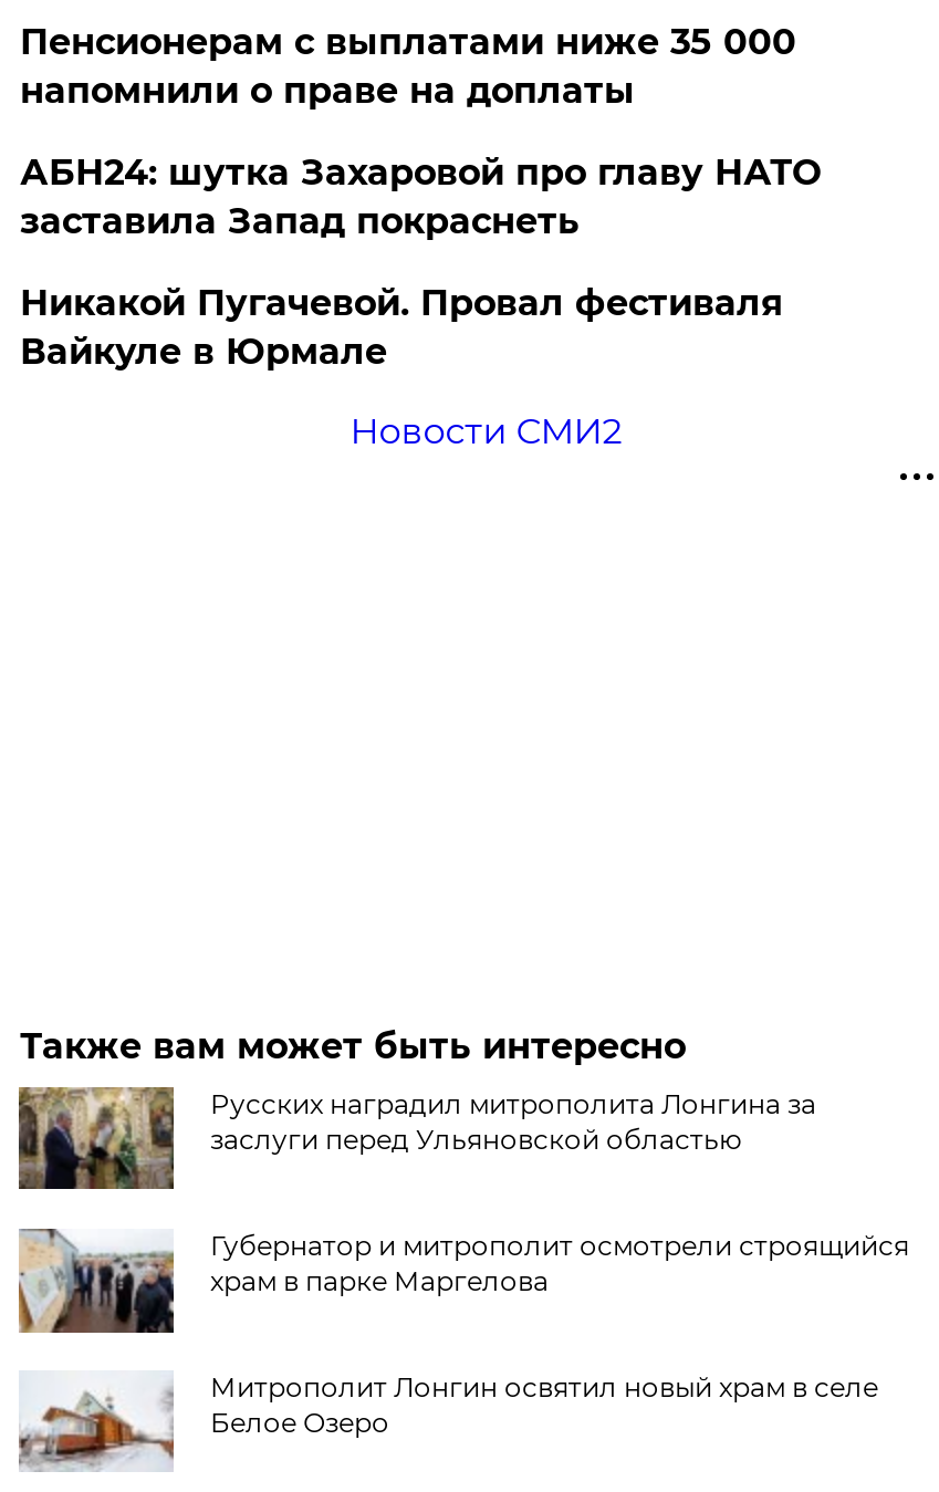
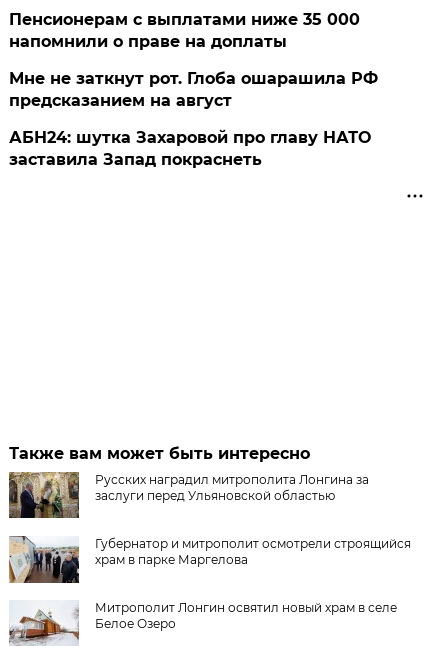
none -> [9,69,378,110] Мне не заткнут рот. Глоба ошарашила РФ | предсказанием на август
moved [20,152,820,242] -> [9,128,371,169]: АБН24: шутка Захаровой про главу НАТО | заставила Запад покраснеть
[20,282,783,452] Никакой Пугачевой. Провал фестиваля | Вайкуле в Юрмале | Новости СМИ2 -> none

